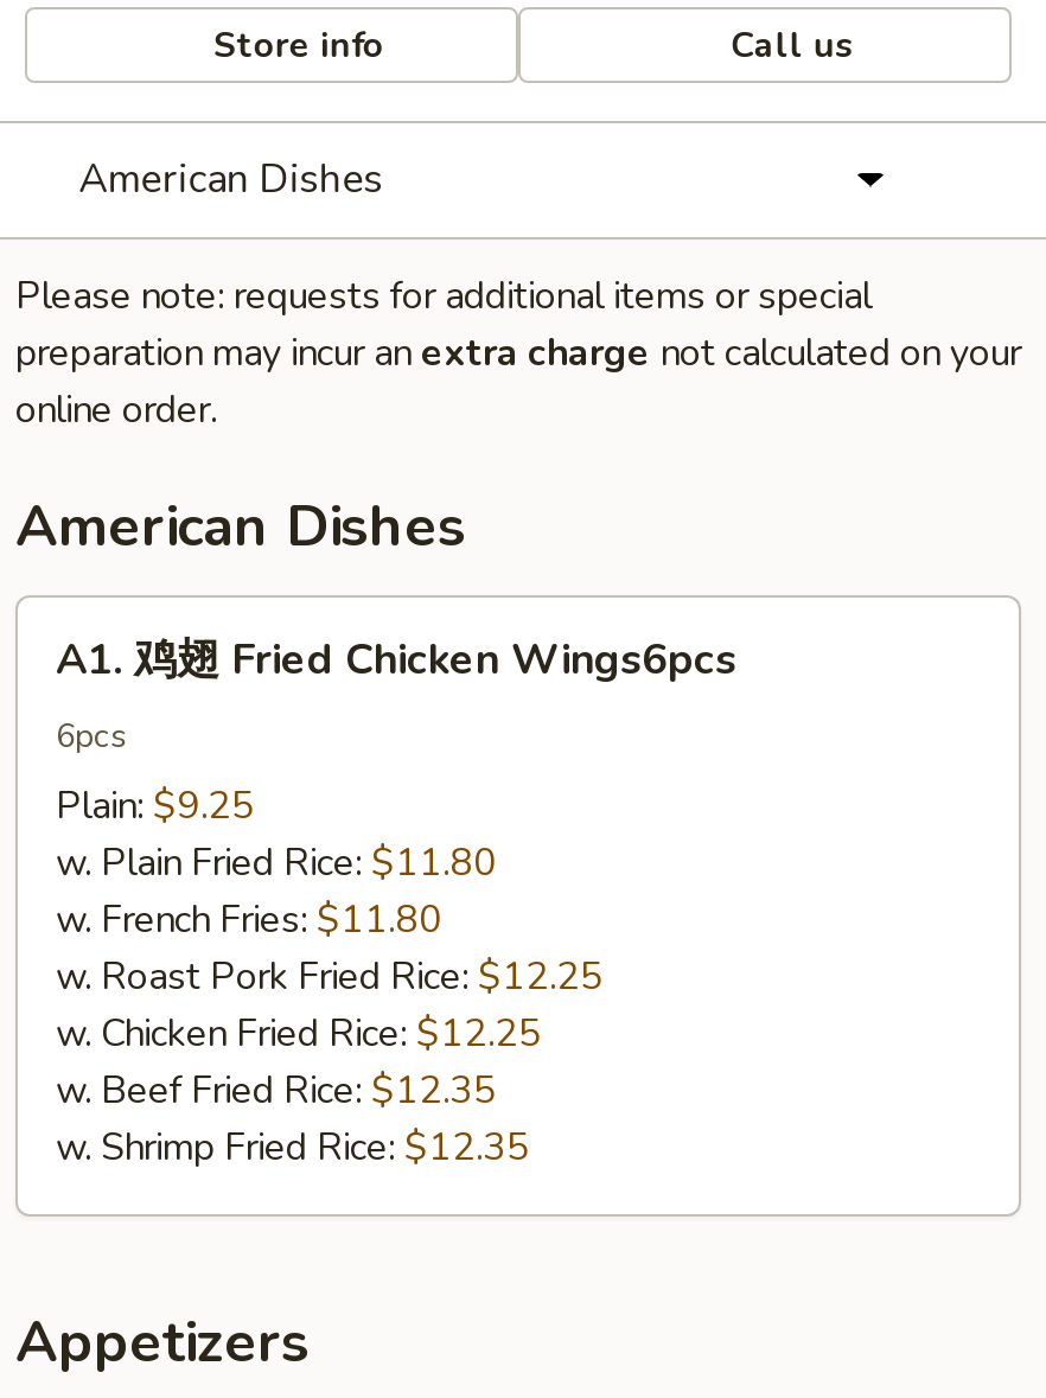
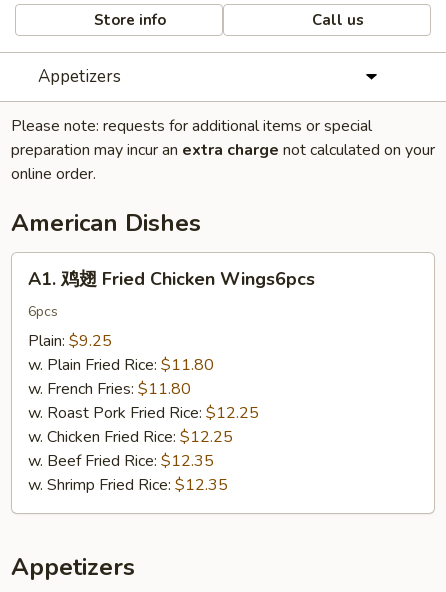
[79,152,382,206] American Dishes -> [38,65,121,88] Appetizers

